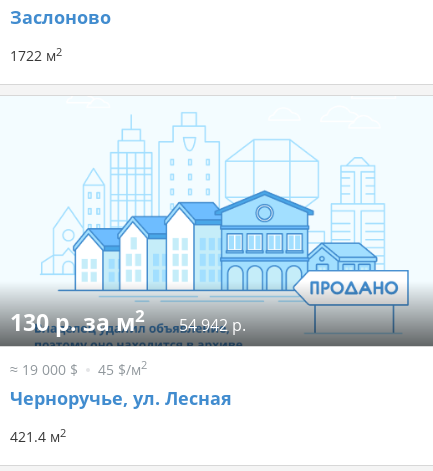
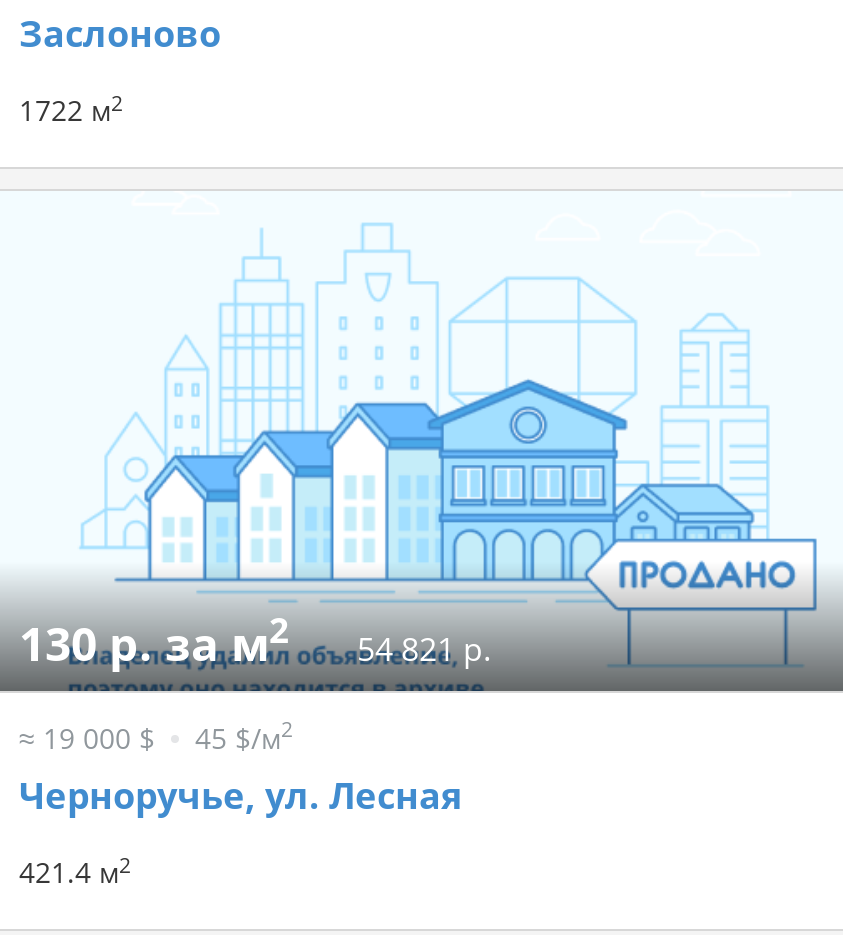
[10,304,246,338] 130 р. за м2 54 942 р. -> [19,608,491,675] 130 р. за м2 54 821 р.

